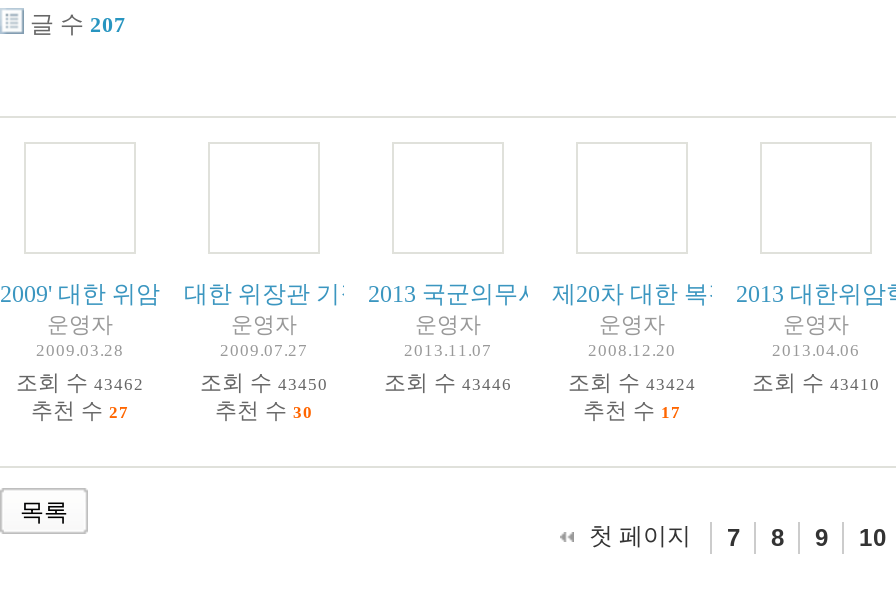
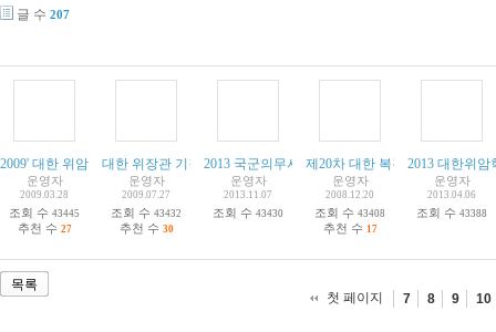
[16,369,144,393] 조회 수 43462 -> [9,205,80,219] 조회 수 43445
[200,369,328,393] 조회 수 43450 -> [111,205,182,219] 조회 수 43432
[384,369,512,393] 조회 수 43446 -> [213,205,283,219] 조회 수 43430
[568,369,696,393] 조회 수 43424 -> [314,205,385,219] 조회 수 43408
[752,369,880,393] 조회 수 43410 -> [416,205,487,219] 조회 수 43388

